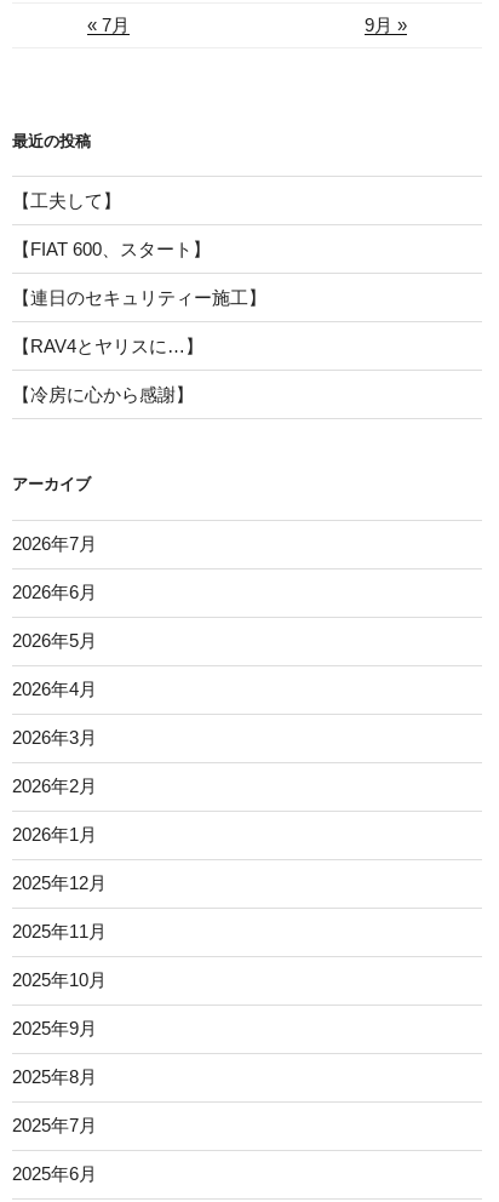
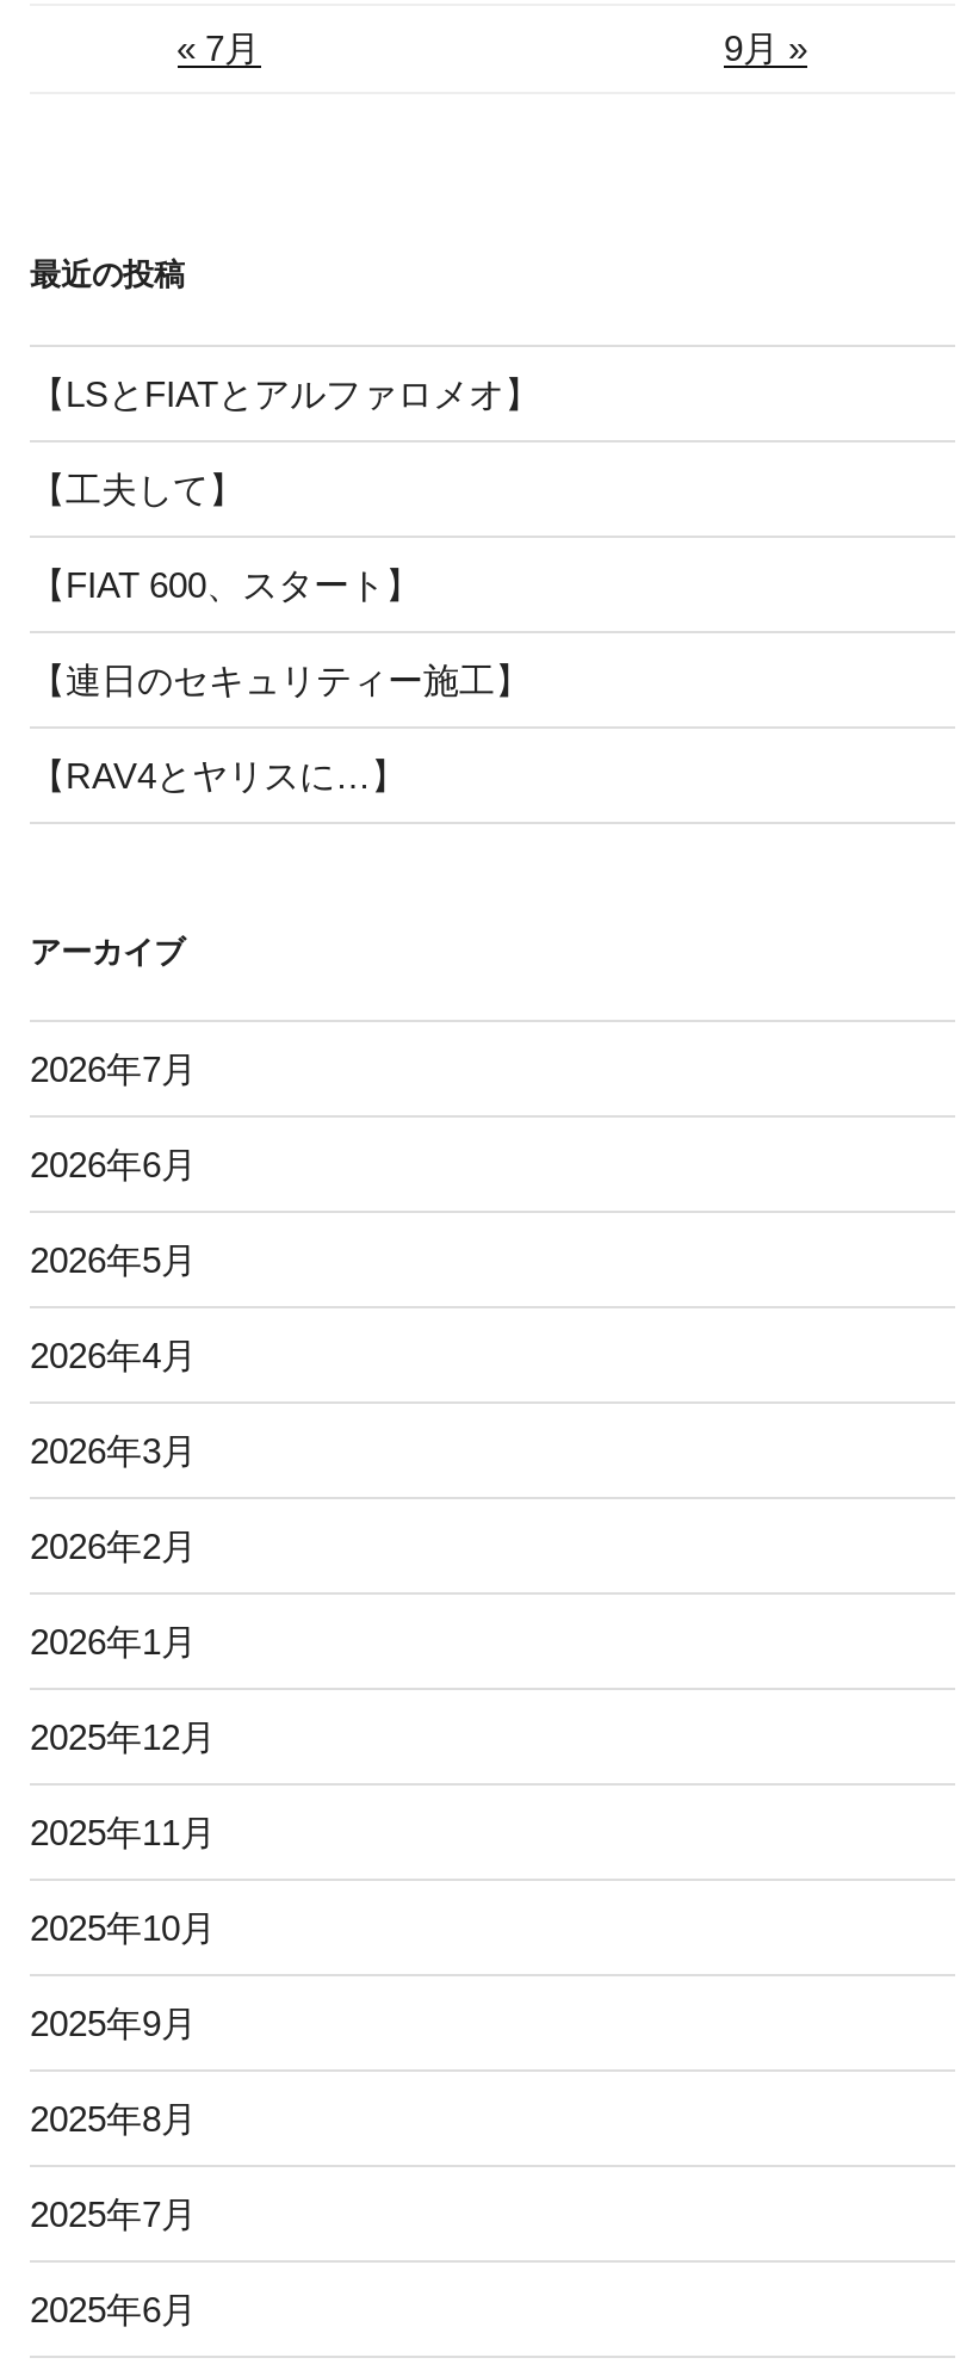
none -> [30,372,540,412] 【LSとFIATとアルファロメオ】
moved [12,190,266,356] -> [30,467,531,794]: 【工夫して】 | 【FIAT 600、スタート】 | 【連日のセキュリティー施工】 | 【RAV4とヤリスに…】
[12,384,194,404] 【冷房に心から感謝】 -> none

